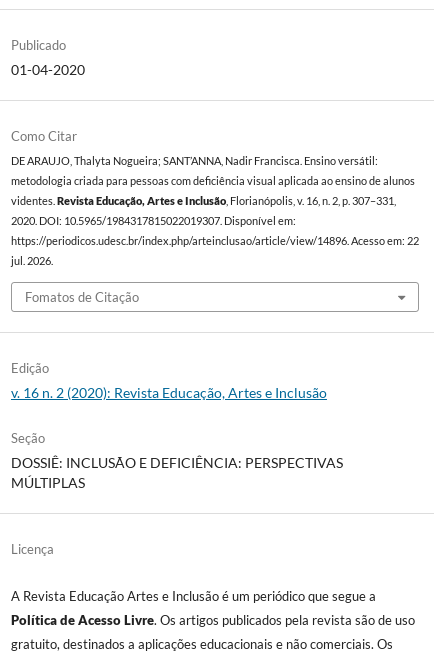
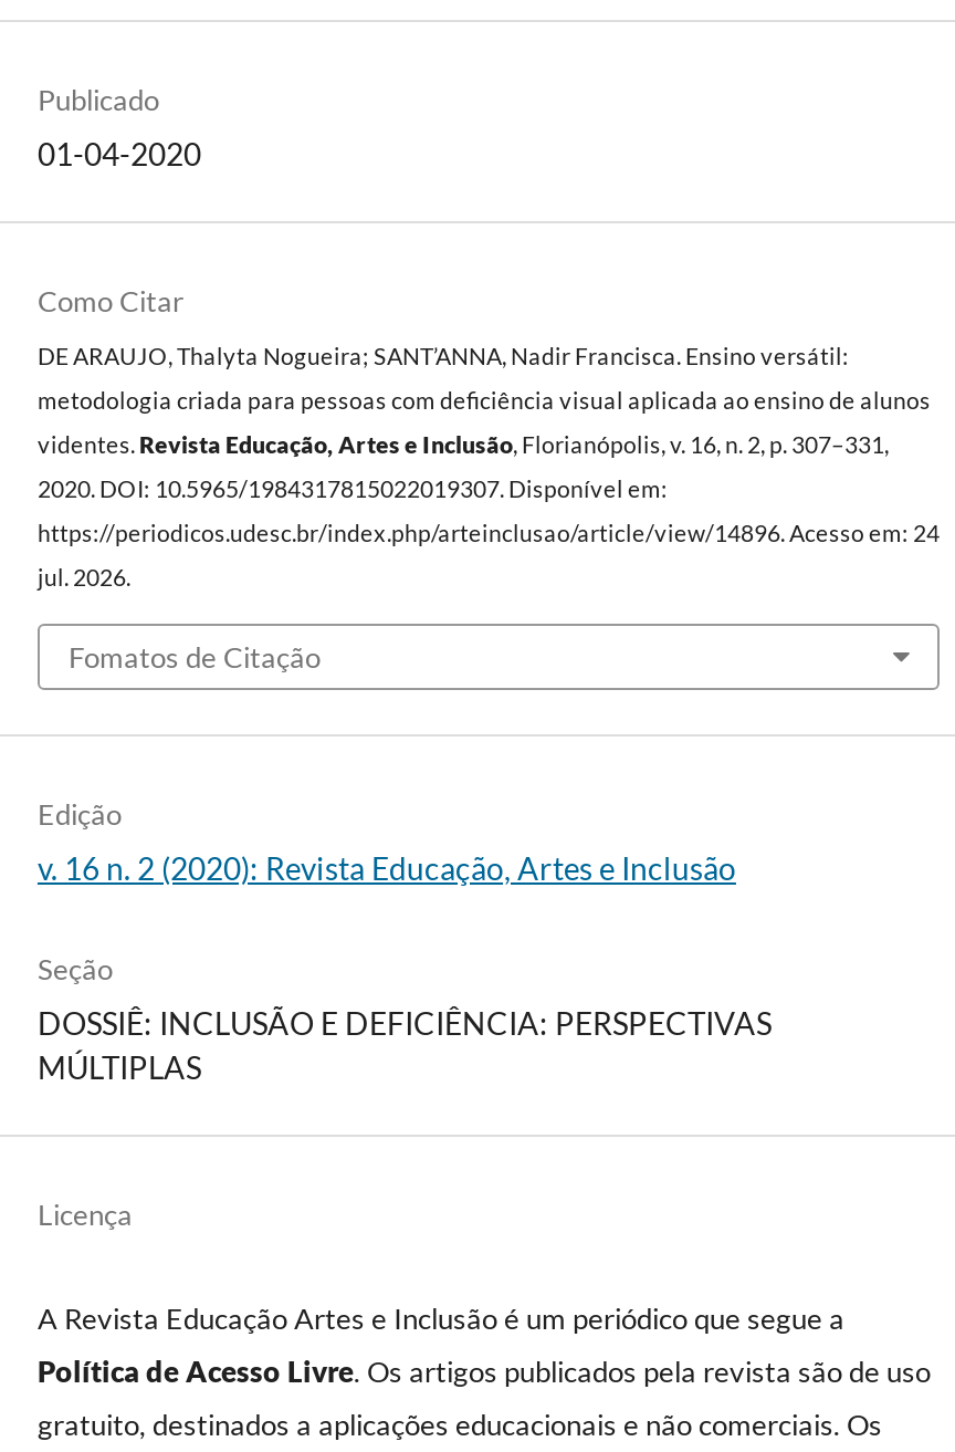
[11,235,419,247] https://periodicos.udesc.br/index.php/arteinclusao/article/view/14896. Acesso em: 22 -> [38,520,940,546] https://periodicos.udesc.br/index.php/arteinclusao/article/view/14896. Acesso em: 24

